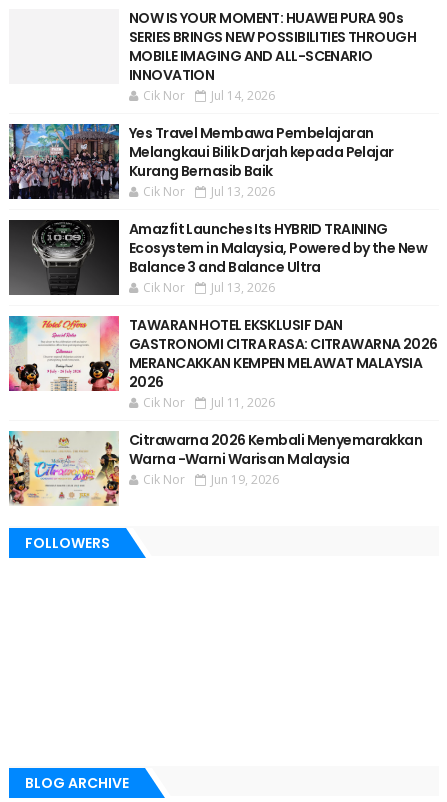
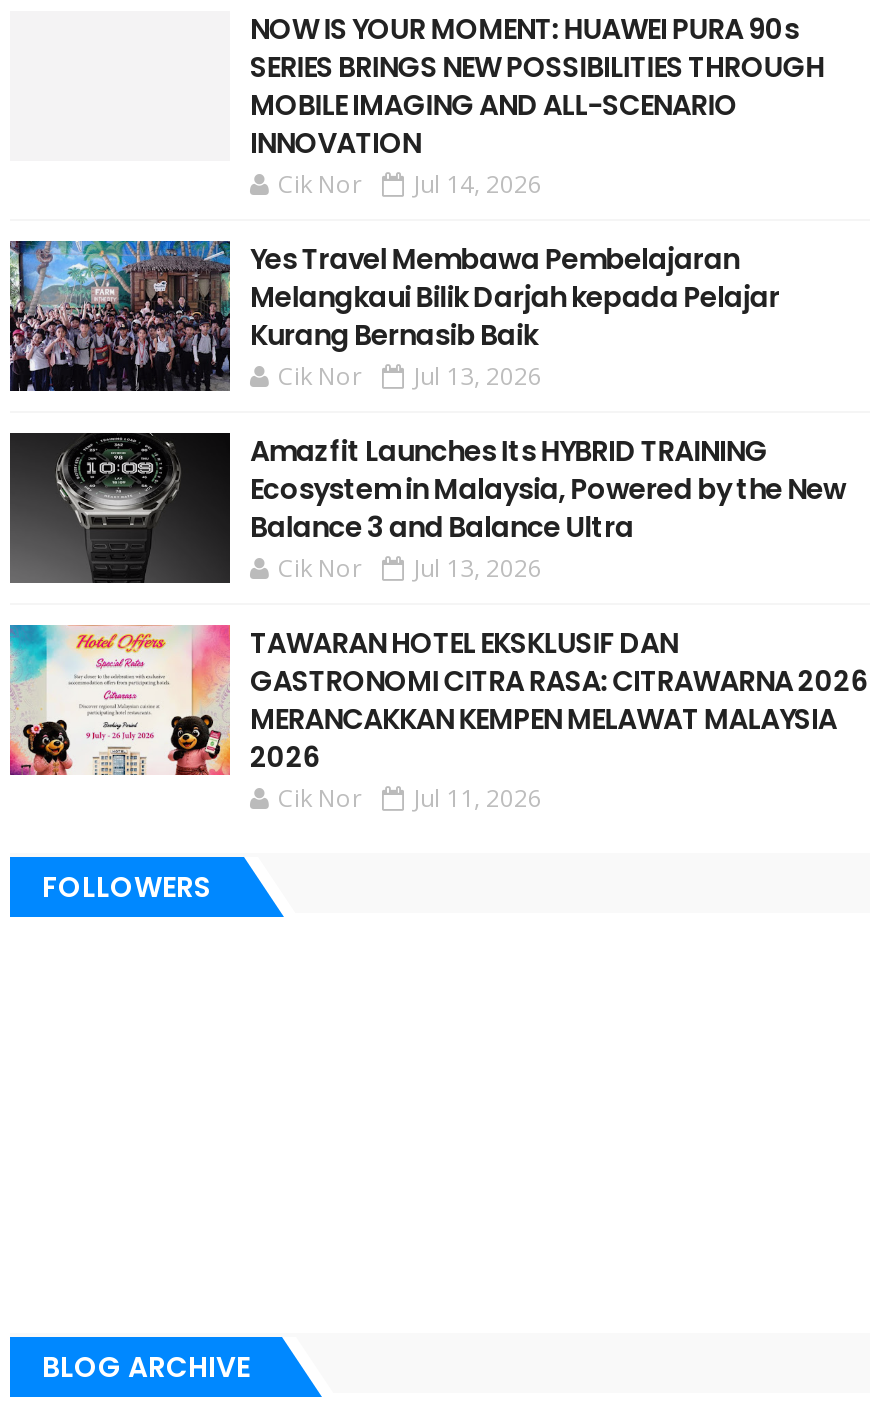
[8,430,422,507] [image] | Citrawarna 2026 Kembali Menyemarakkan | Warna -Warni Warisan Malaysia | Cik Nor | Jun 19, 2026 -> none

